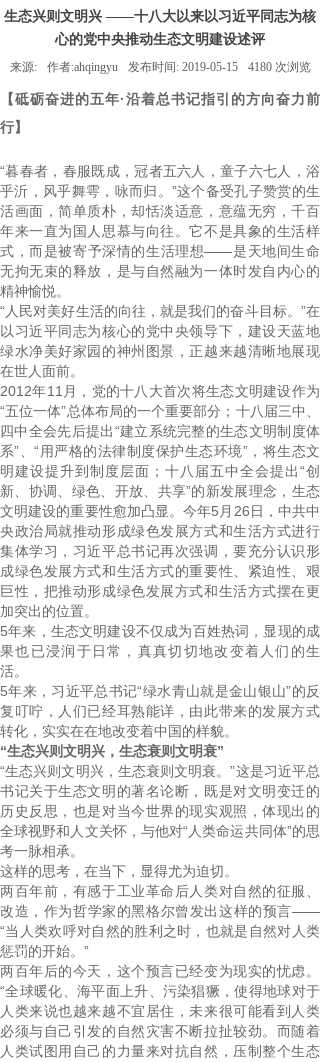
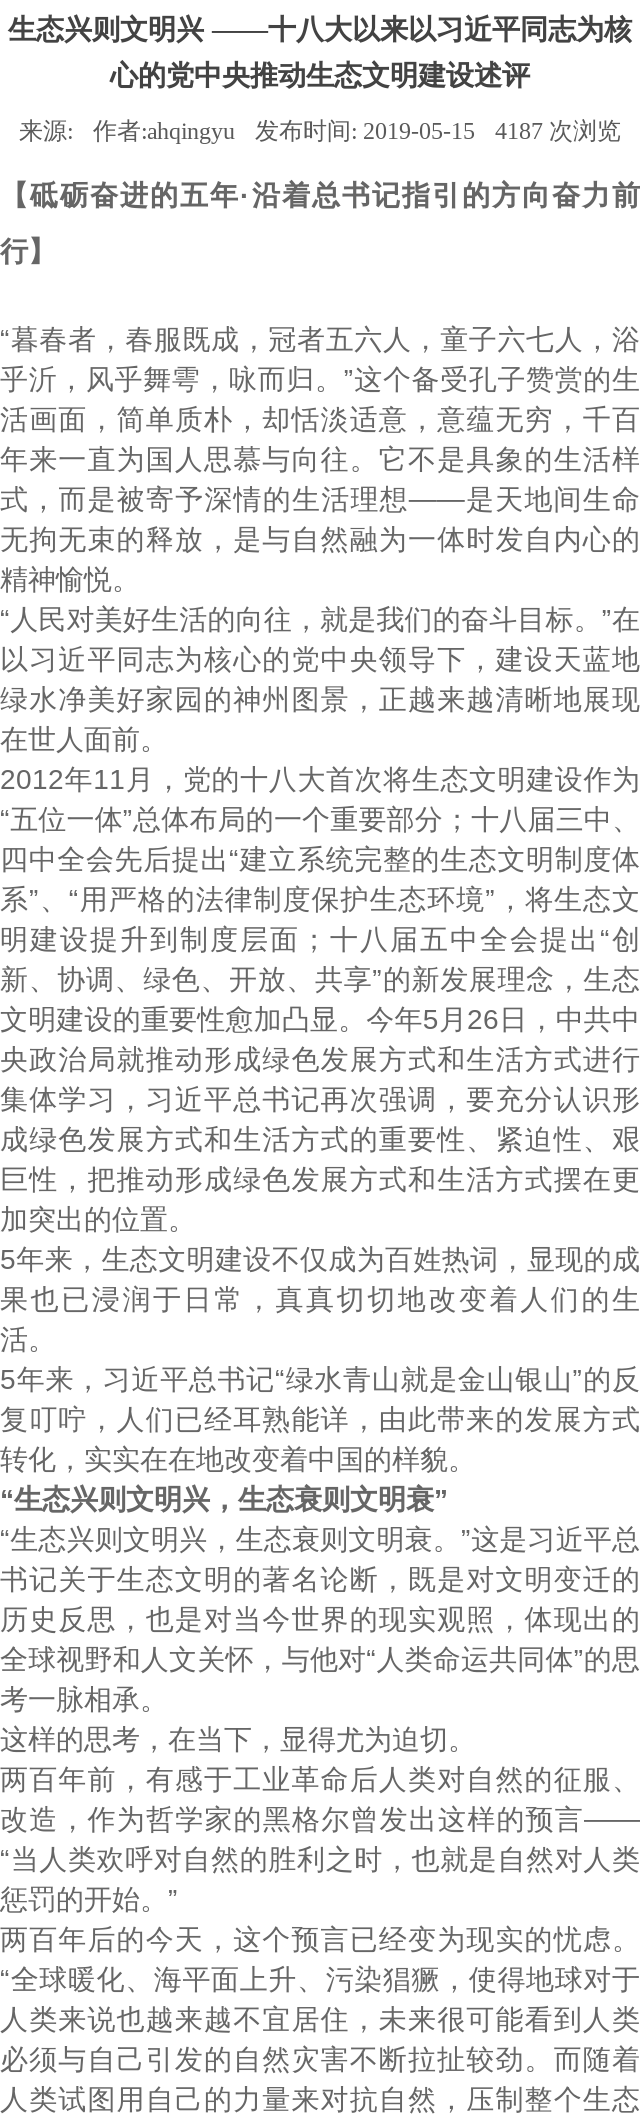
[9,60,310,74] 来源: 作者:ahqingyu 发布时间: 2019-05-15 4180次浏览 -> [19,117,621,145] 来源: 作者:ahqingyu 发布时间: 2019-05-15 4187次浏览

